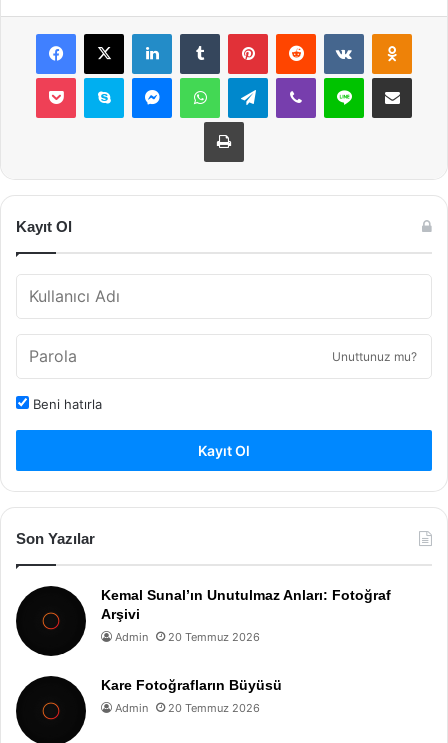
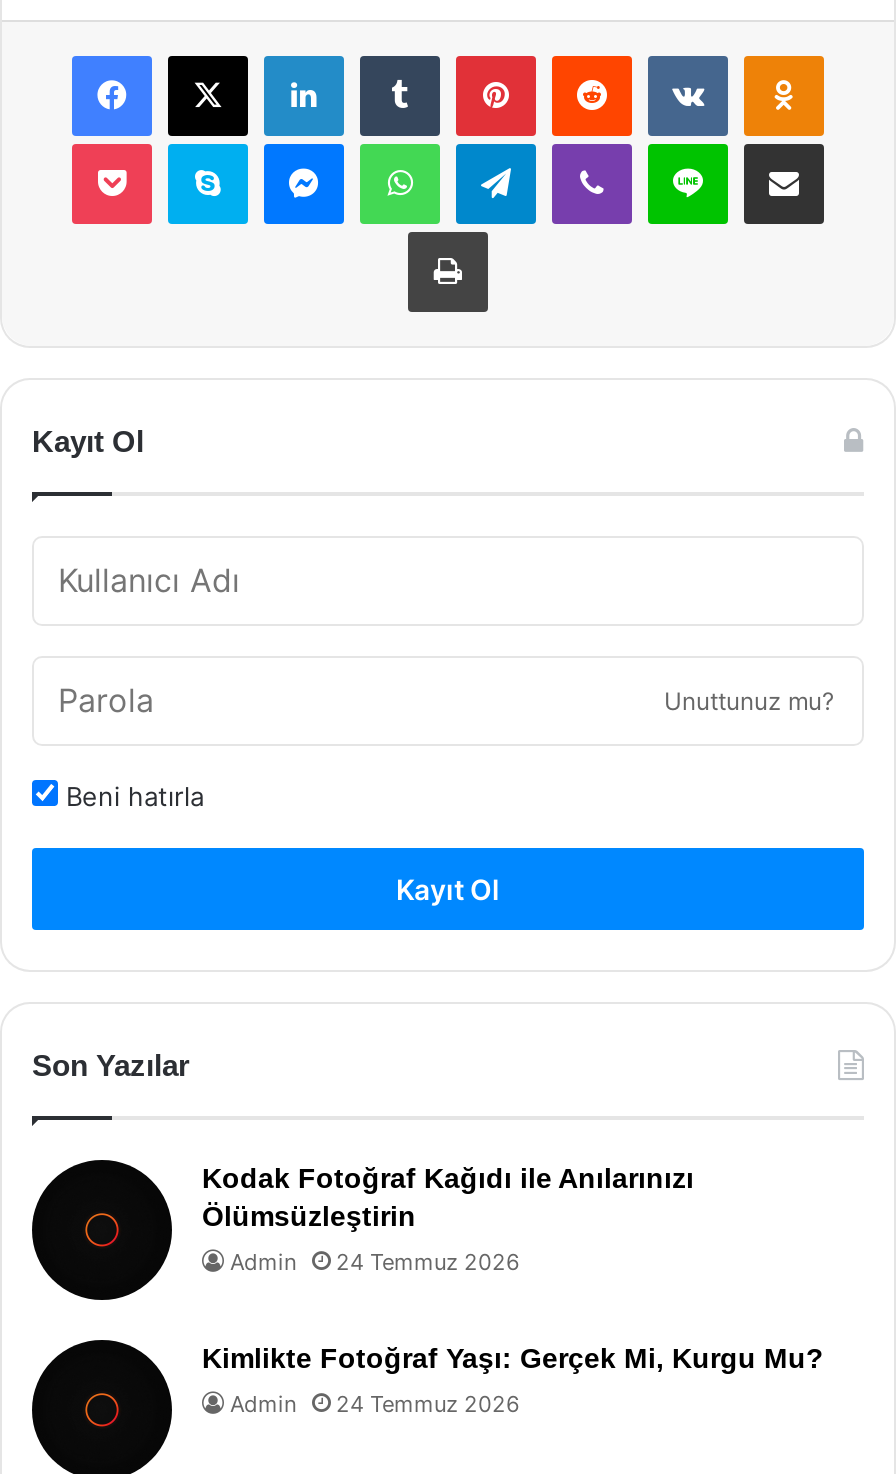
[101,587,391,622] Kemal Sunal’ın Unutulmaz Anları: Fotoğraf | Arşivi -> [202,1162,694,1232] Kodak Fotoğraf Kağıdı ile Anılarınızı | Ölümsüzleştirin
[115,630,260,644] Admin 20 Temmuz 2026 -> [230,1248,520,1276] Admin 24 Temmuz 2026
[101,677,282,693] Kare Fotoğrafların Büyüsü -> [202,1342,824,1374] Kimlikte Fotoğraf Yaşı: Gerçek Mi, Kurgu Mu?
[115,701,260,715] Admin 20 Temmuz 2026 -> [230,1390,520,1418] Admin 24 Temmuz 2026

